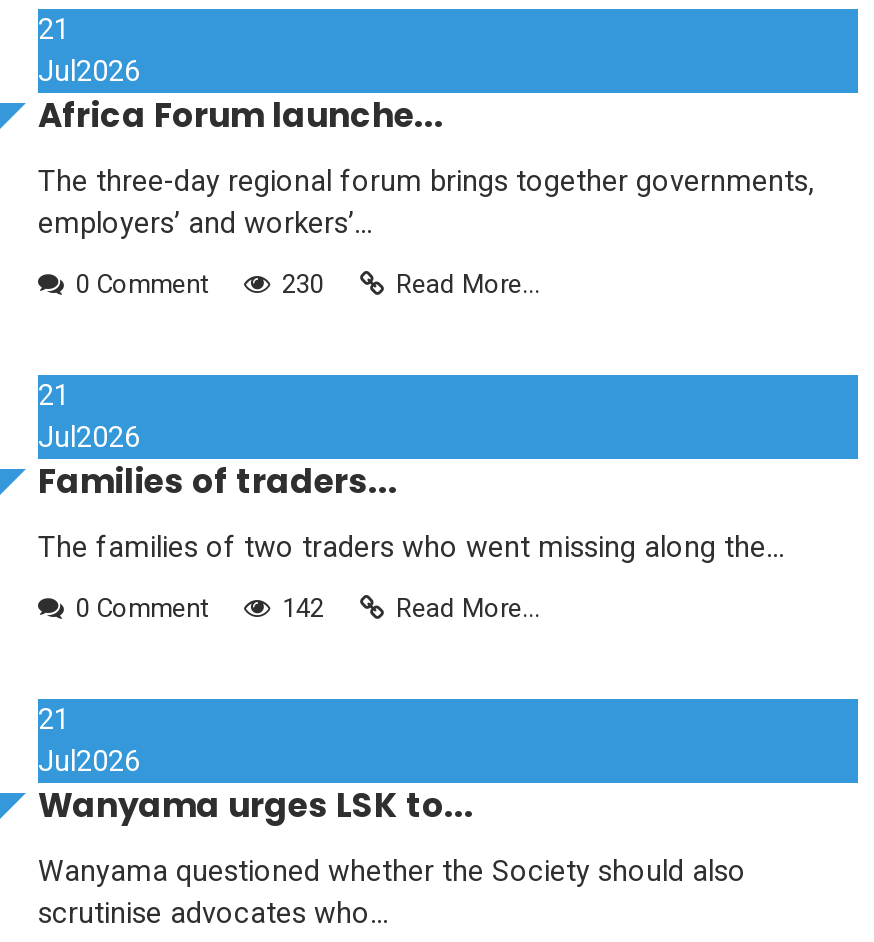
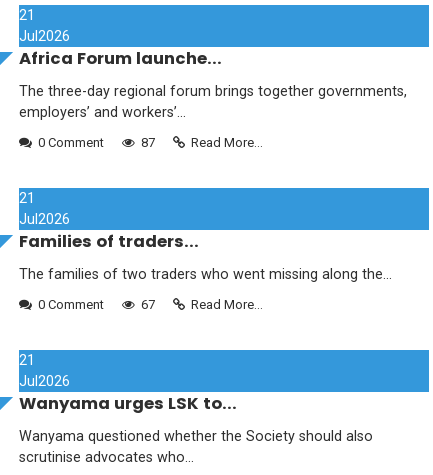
[282,268,324,298] 230 -> [141,135,155,150] 87
[282,592,324,622] 142 -> [141,297,155,312] 67

